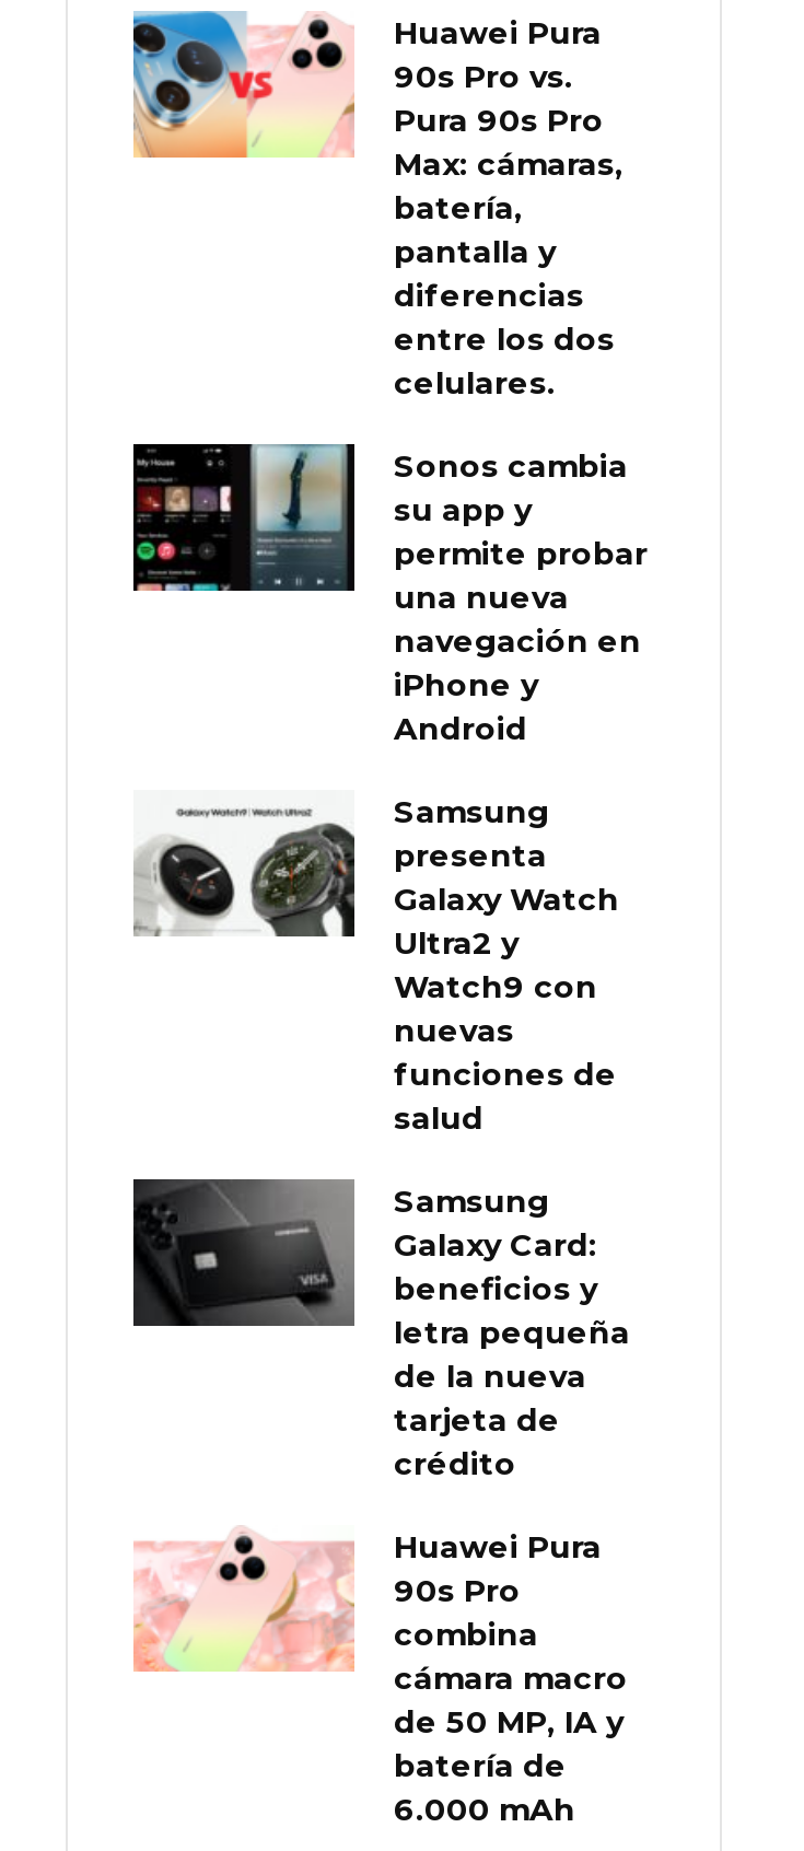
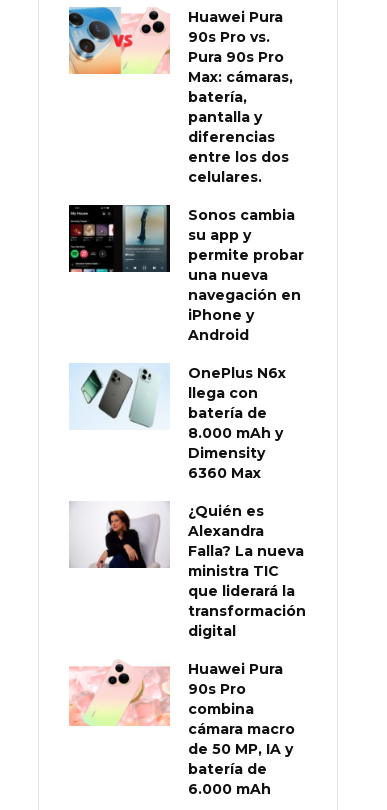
[133,791,619,1137] [image] | Samsung | presenta | Galaxy Watch | Ultra2 y | Watch9 con | nuevas | funciones de | salud -> [70,364,286,482] [image] | OnePlus N6x | llega con | batería de | 8.000 mAh y | Dimensity | 6360 Max
[131,1178,630,1483] [image] | Samsung | Galaxy Card: | beneficios y | letra pequeña | de la nueva | tarjeta de | crédito -> [69,502,306,640] [image] | ¿Quién es | Alexandra | Falla? La nueva | ministra TIC | que liderará la | transformación | digital

